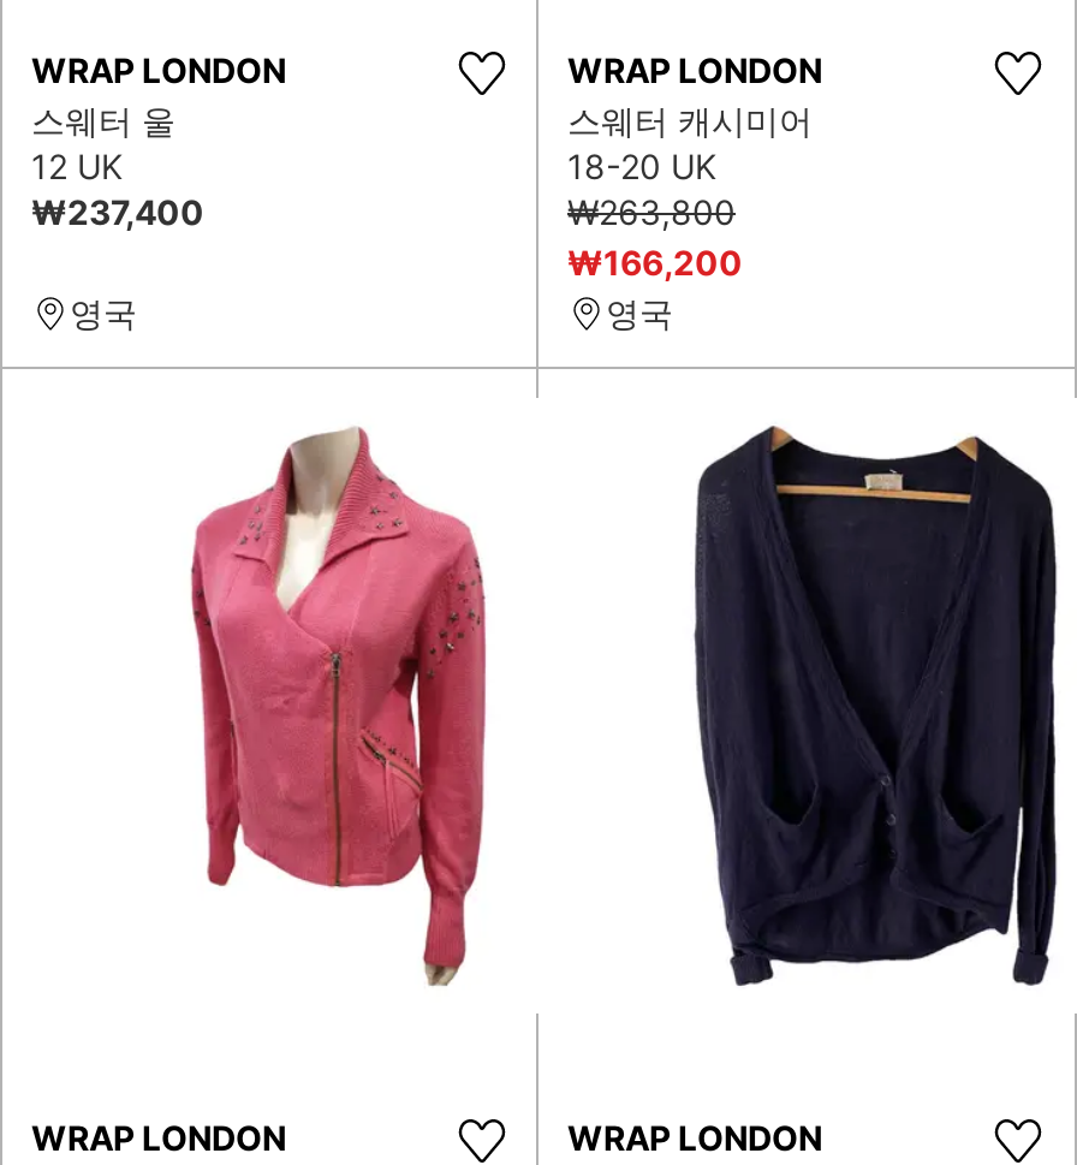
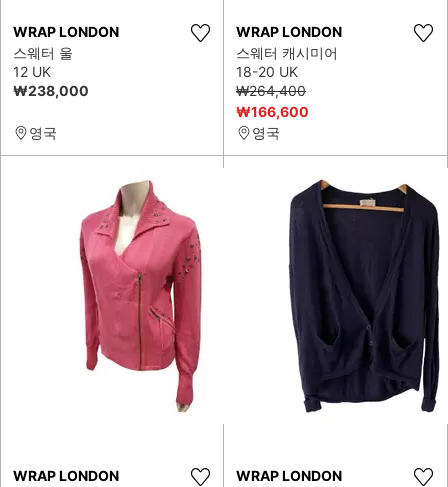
[31,192,204,233] ₩237,400 -> [13,82,89,99] ₩238,000
[567,192,736,233] ₩263,800 -> [236,82,306,99] ₩264,400
[567,242,743,283] ₩166,200 -> [236,103,309,120] ₩166,600

